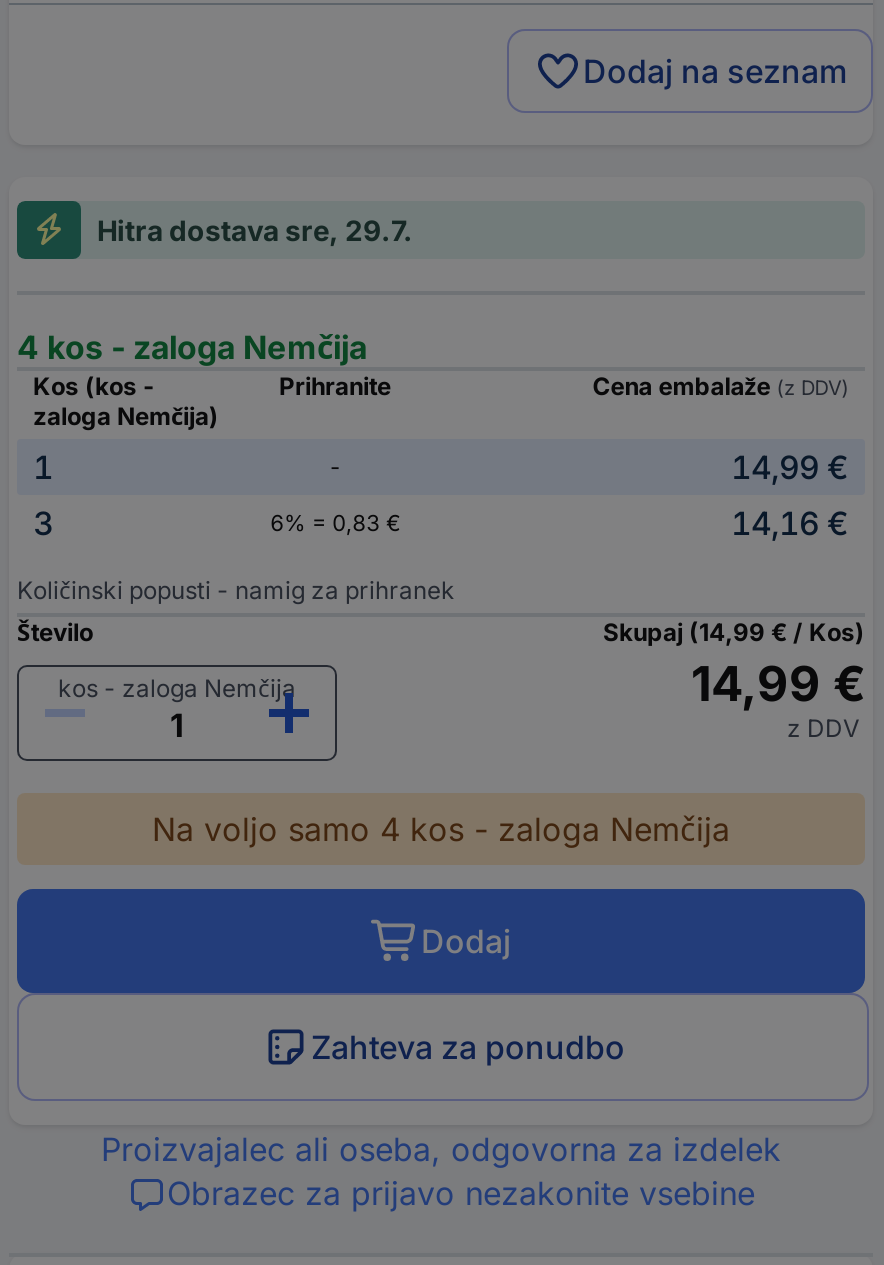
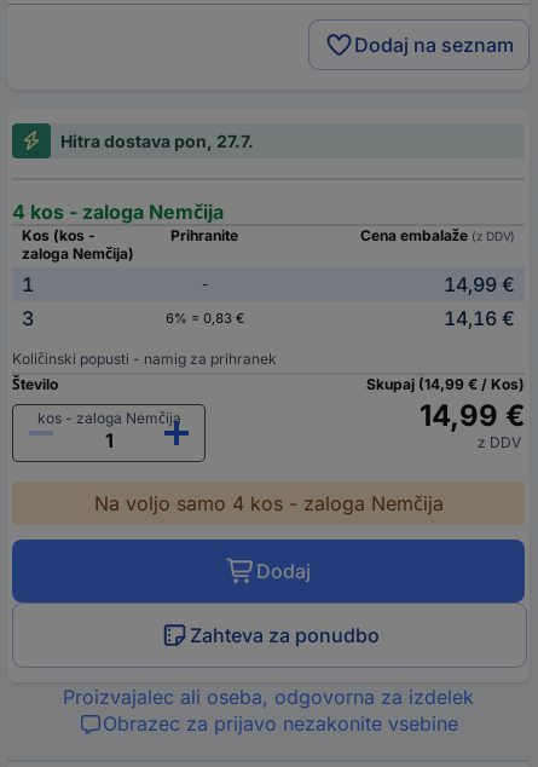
[97,213,413,247] Hitra dostava sre, 29.7. -> [60,130,254,151] Hitra dostava pon, 27.7.

